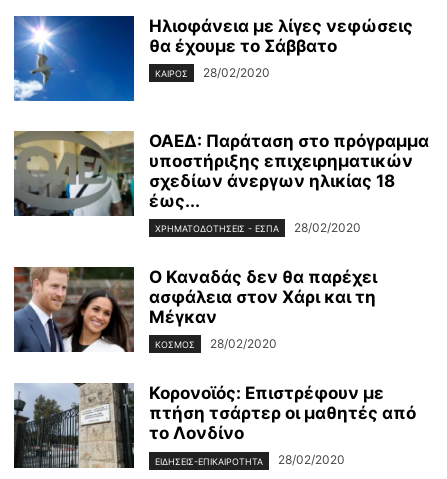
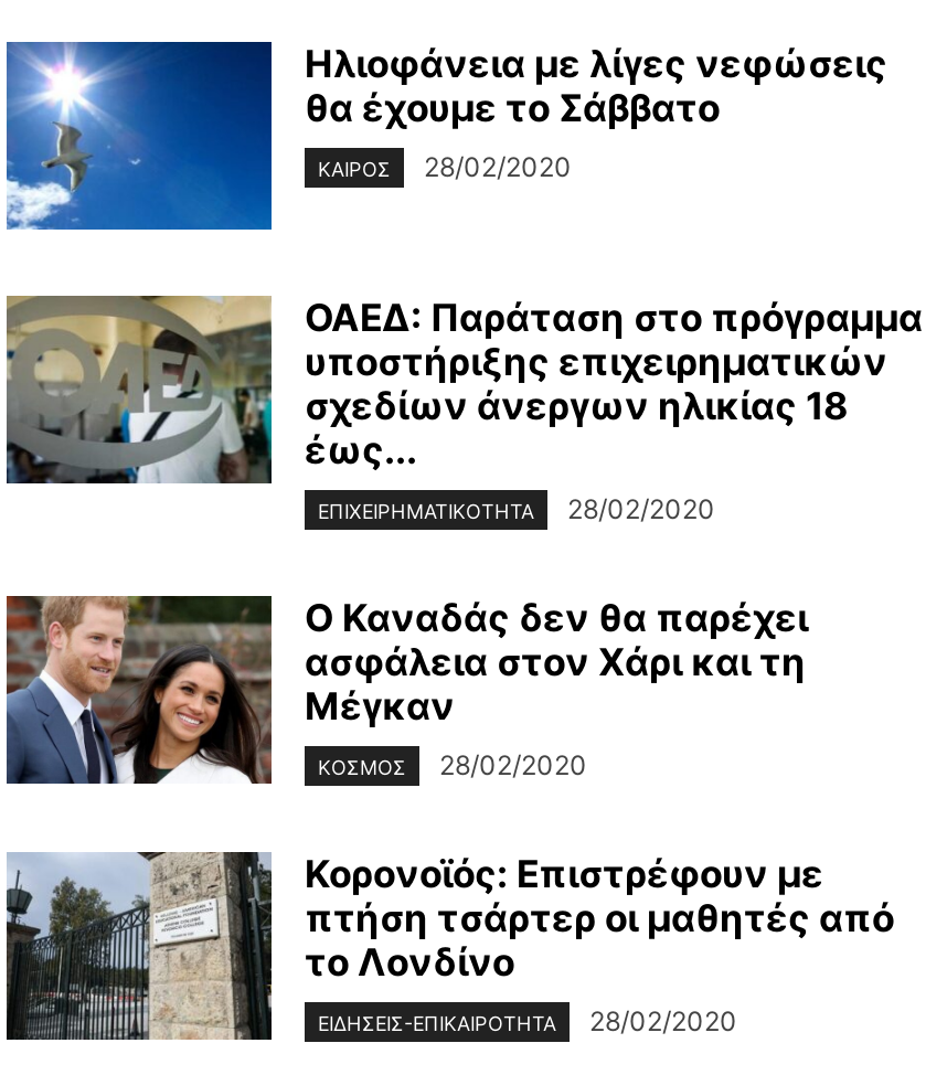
[155,223,279,234] ΧΡΗΜΑΤΟΔΟΤΉΣΕΙΣ - ΕΣΠΑ -> [318,499,534,523] ΕΠΙΧΕΙΡΗΜΑΤΙΚΌΤΗΤΑ

